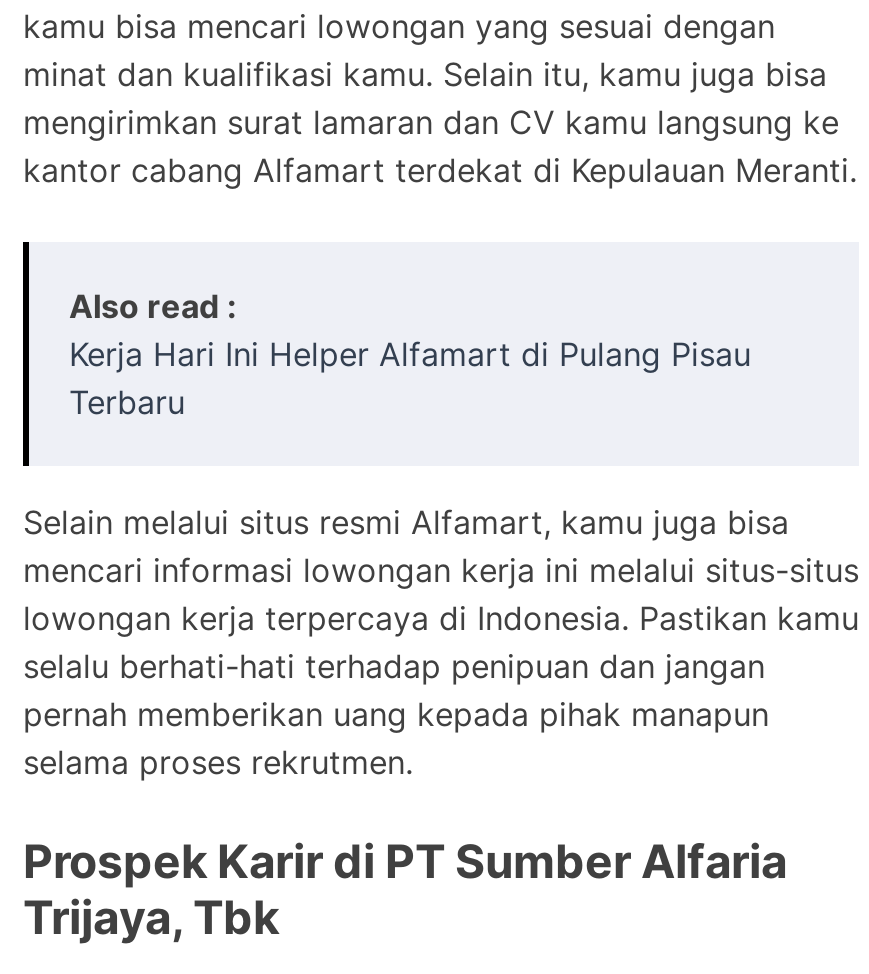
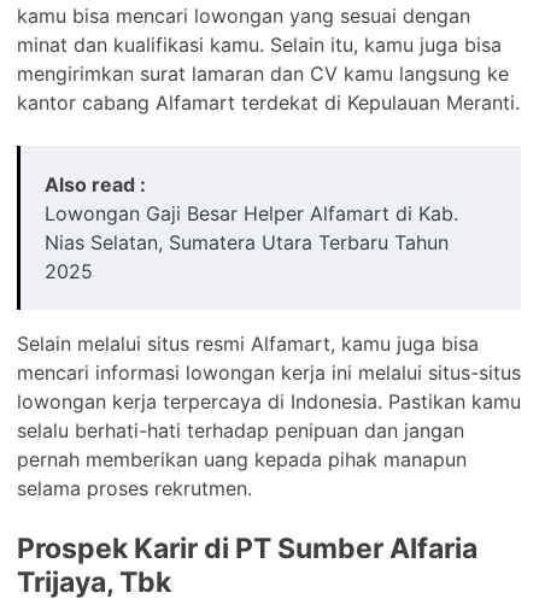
[69,333,751,421] Kerja Hari Ini Helper Alfamart di Pulang Pisau | Terbaru -> [45,201,458,283] Lowongan Gaji Besar Helper Alfamart di Kab. | Nias Selatan, Sumatera Utara Terbaru Tahun | 2025

